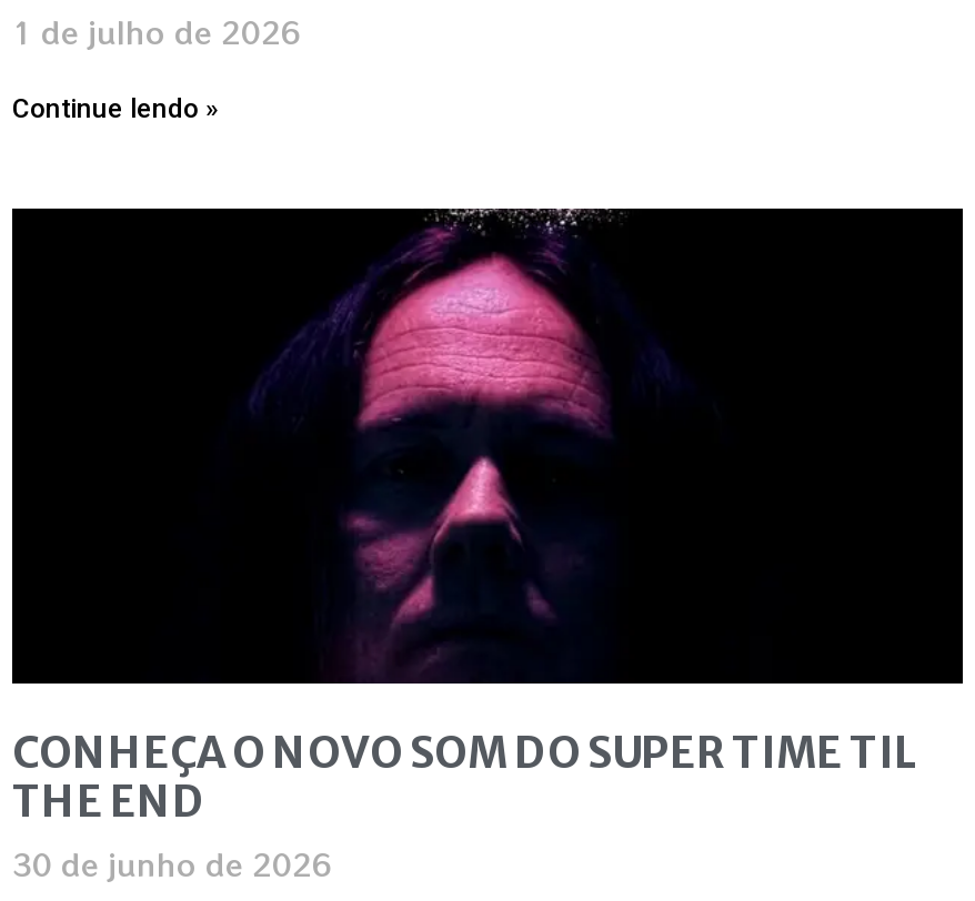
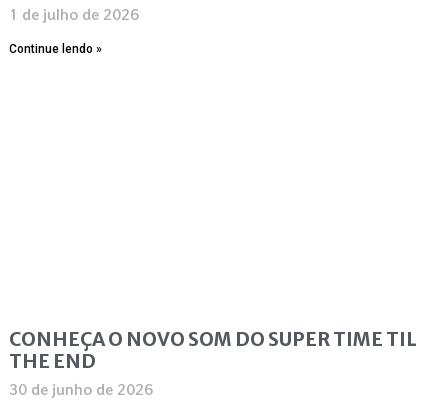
[10,206,965,686] [image] -> none

